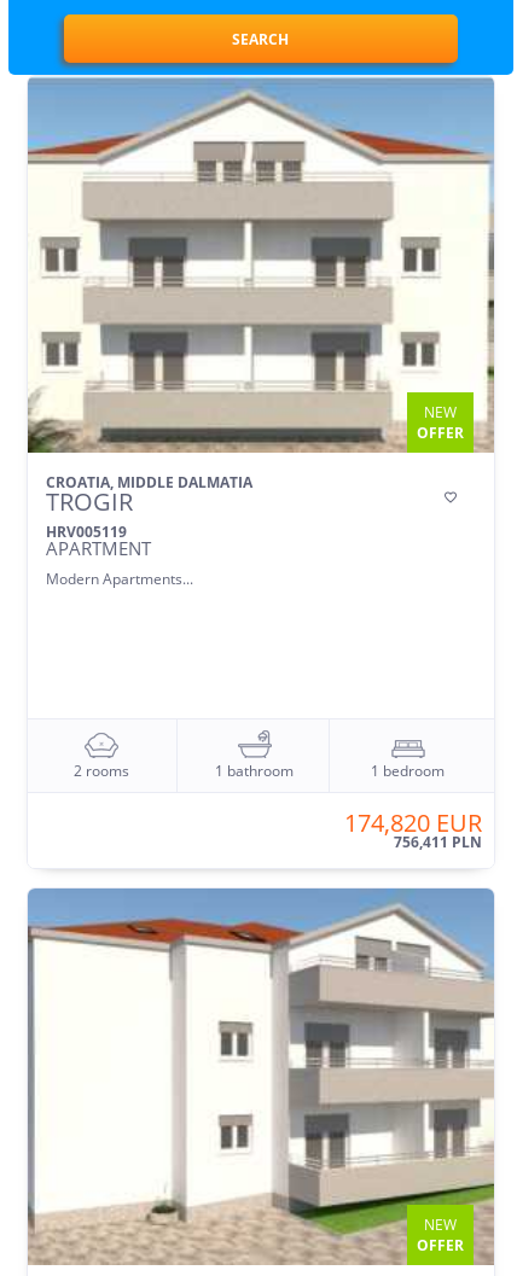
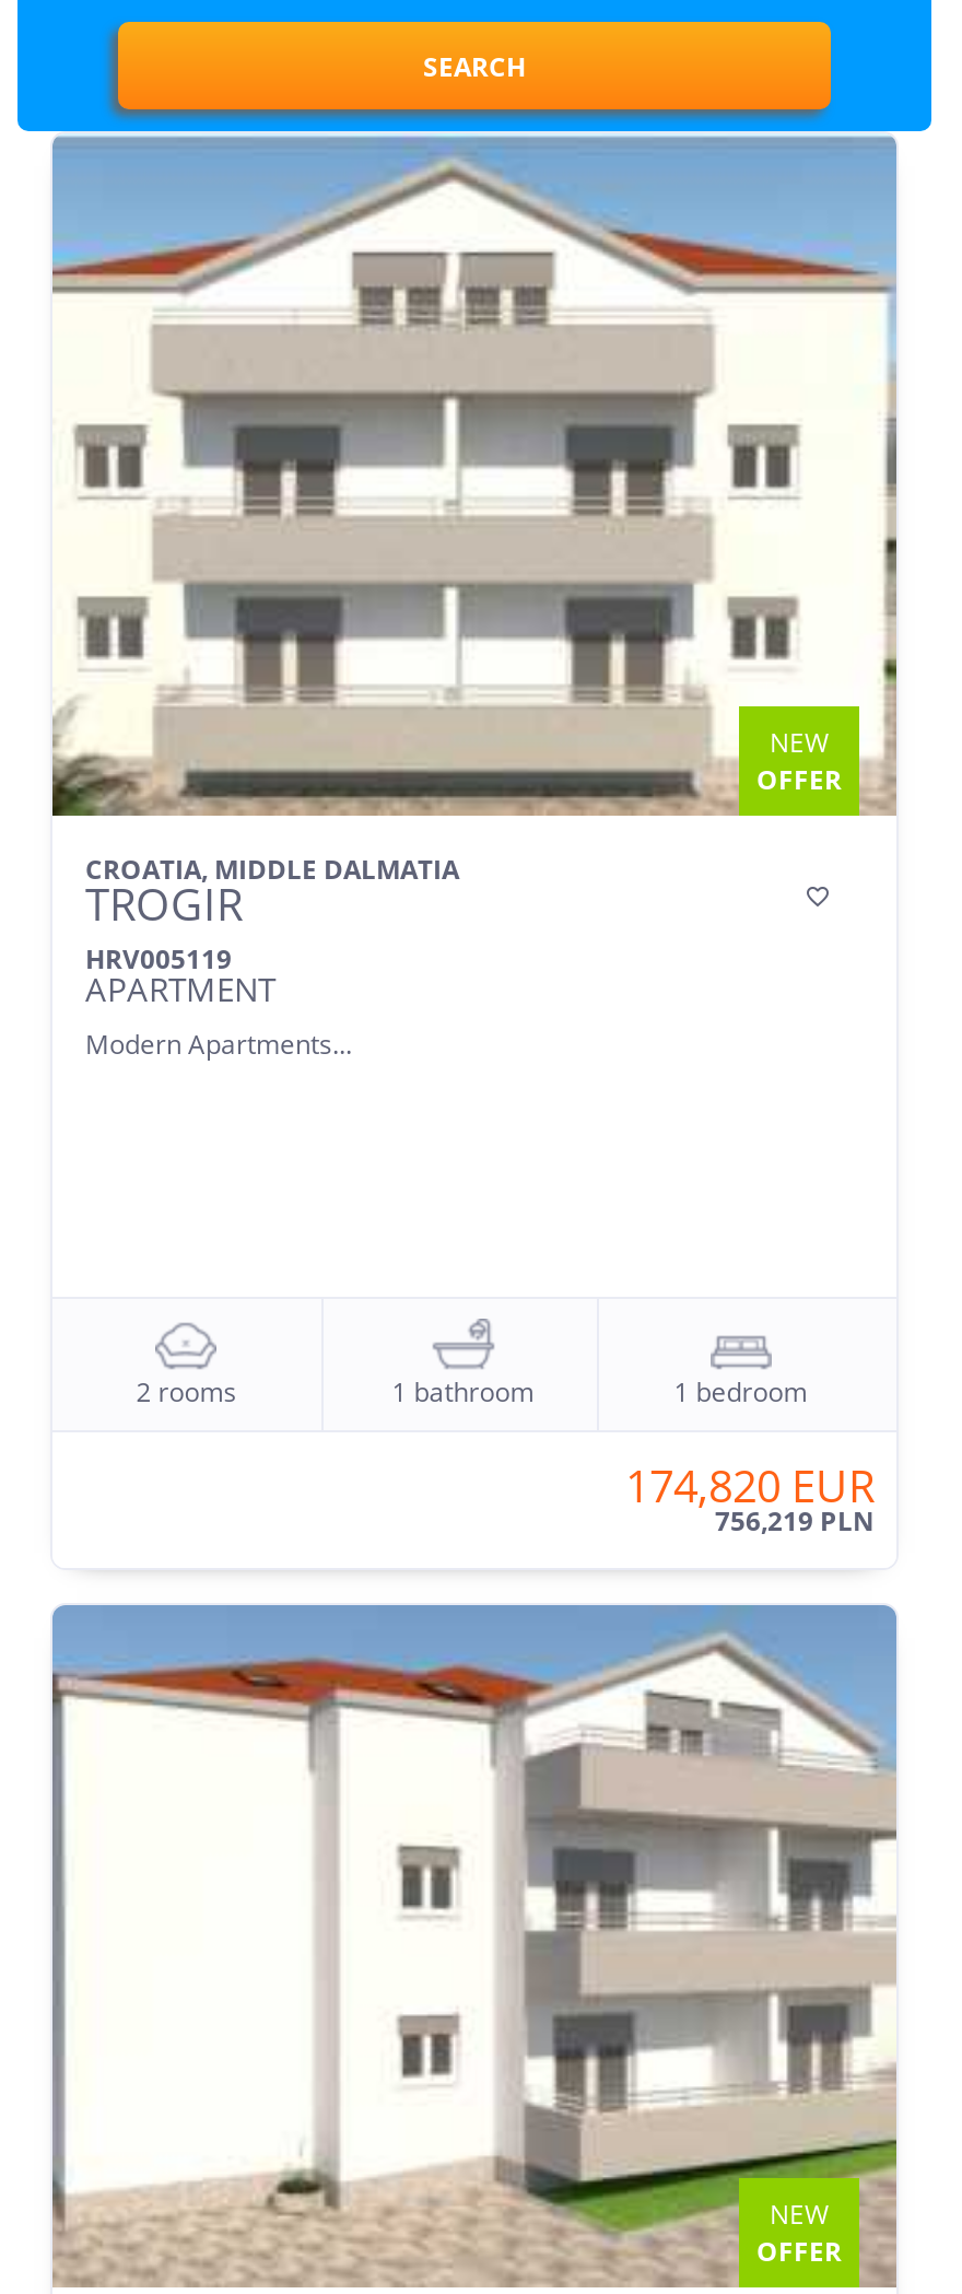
[394,832,482,852] 756,411 PLN -> [715,1502,875,1540] 756,219 PLN

